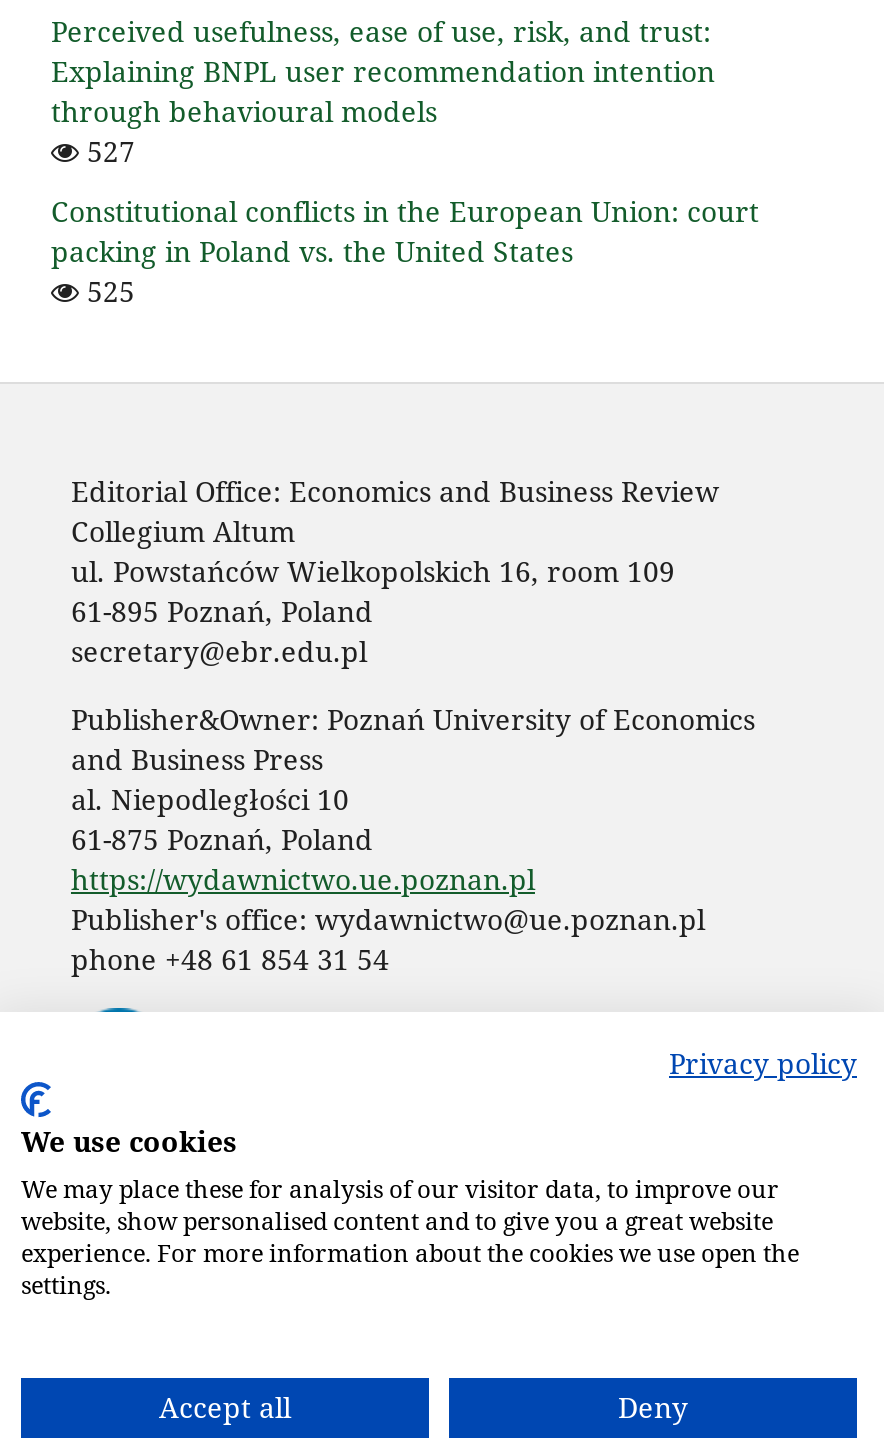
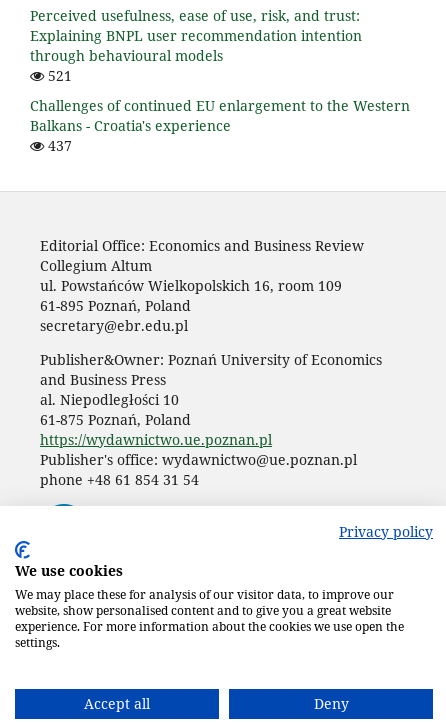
[79,133,135,171] 527 -> [44,66,72,85] 521
[51,193,759,311] Constitutional conflicts in the European Union: court | packing in Poland vs. the United States | 525 -> [30,96,410,155] Challenges of continued EU enlargement to the Western | Balkans - Croatia's experience | 437

